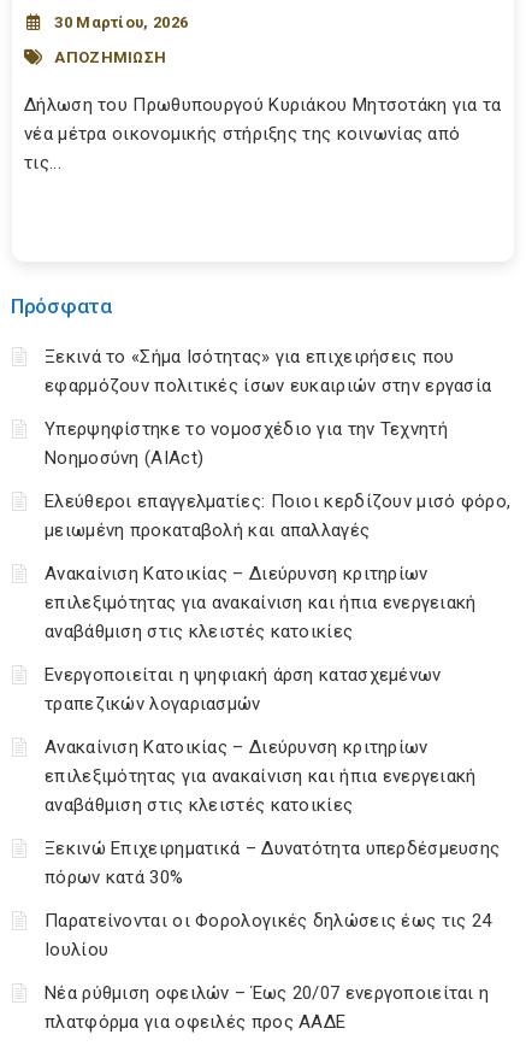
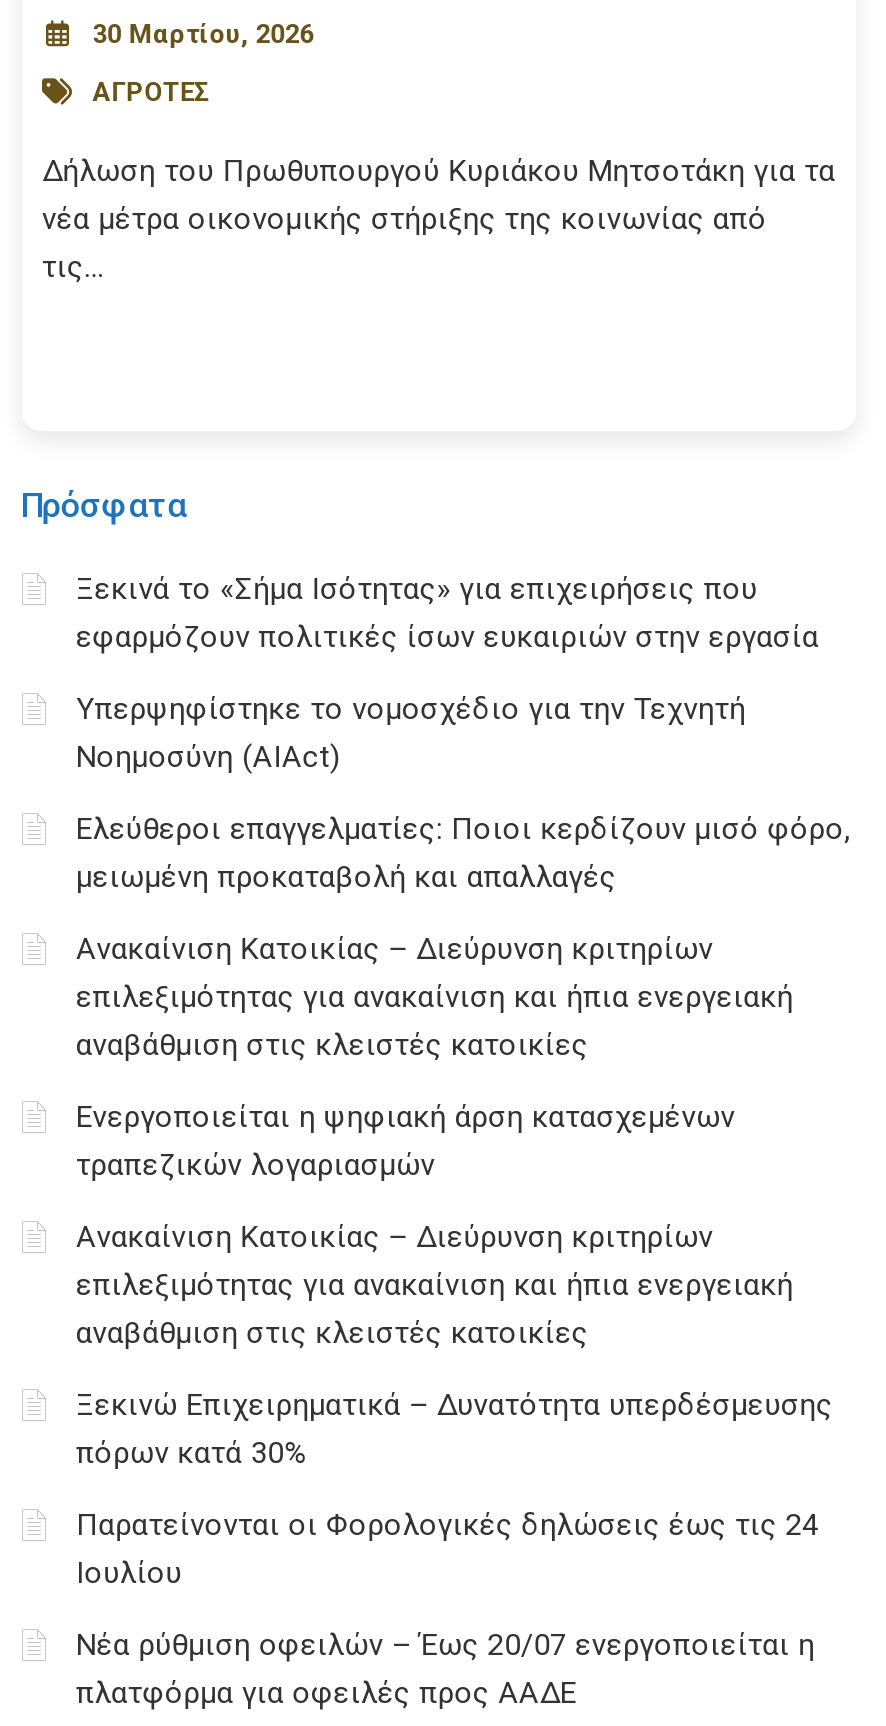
[55,48,166,66] ΑΠΟΖΗΜΙΩΣΗ -> [93,76,211,106] ΑΓΡΟΤΕΣ

